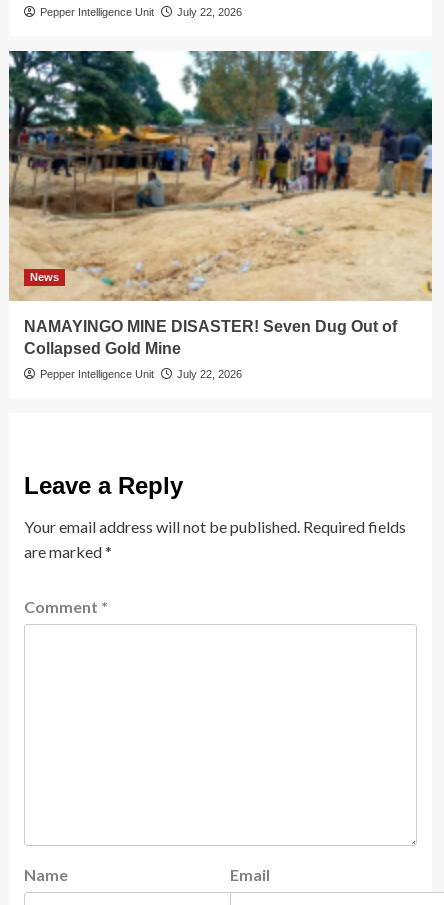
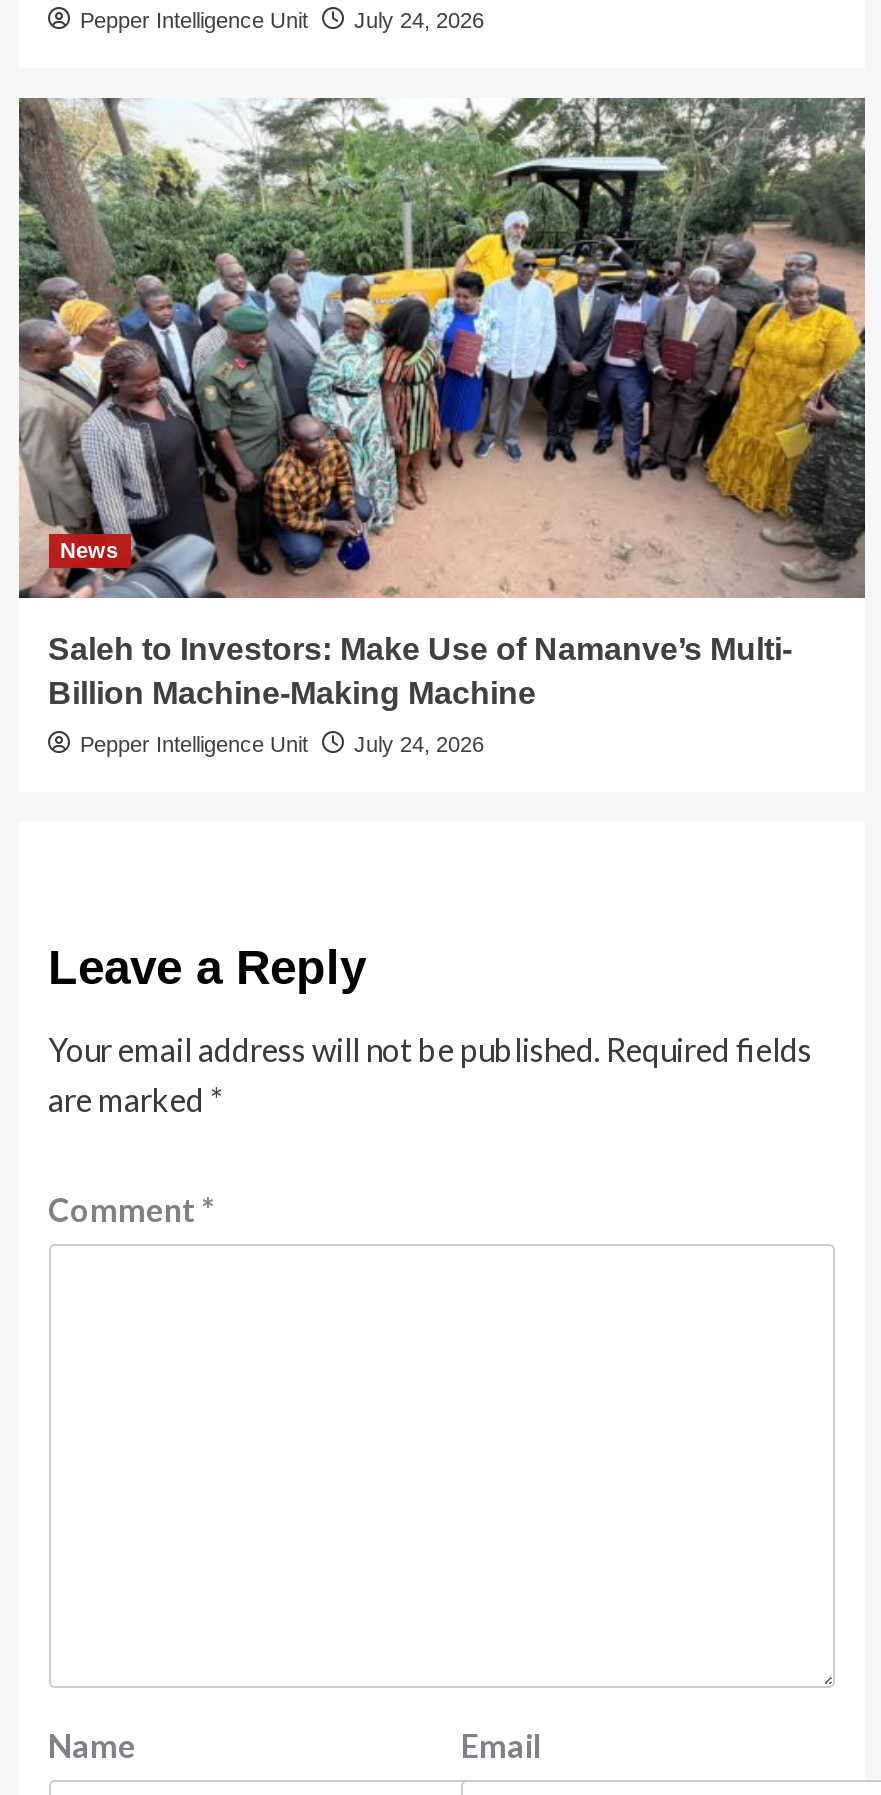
[39,6,241,18] Pepper Intelligence Unit July 22, 2026 -> [80,9,484,33] Pepper Intelligence Unit July 24, 2026
[9,50,433,357] [image] | NAMAYINGO MINE DISASTER! Seven Dug Out of | Collapsed Gold Mine -> [17,96,867,711] [image] | Saleh to Investors: Make Use of Namanve’s Multi- | Billion Machine-Making Machine
[39,368,241,380] Pepper Intelligence Unit July 22, 2026 -> [80,733,484,757] Pepper Intelligence Unit July 24, 2026

